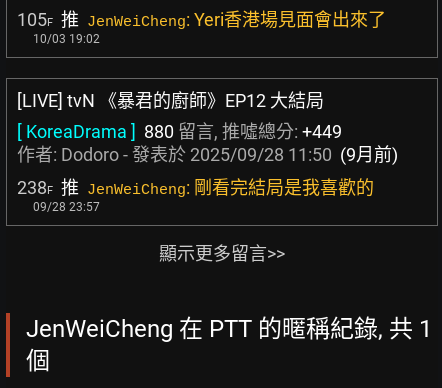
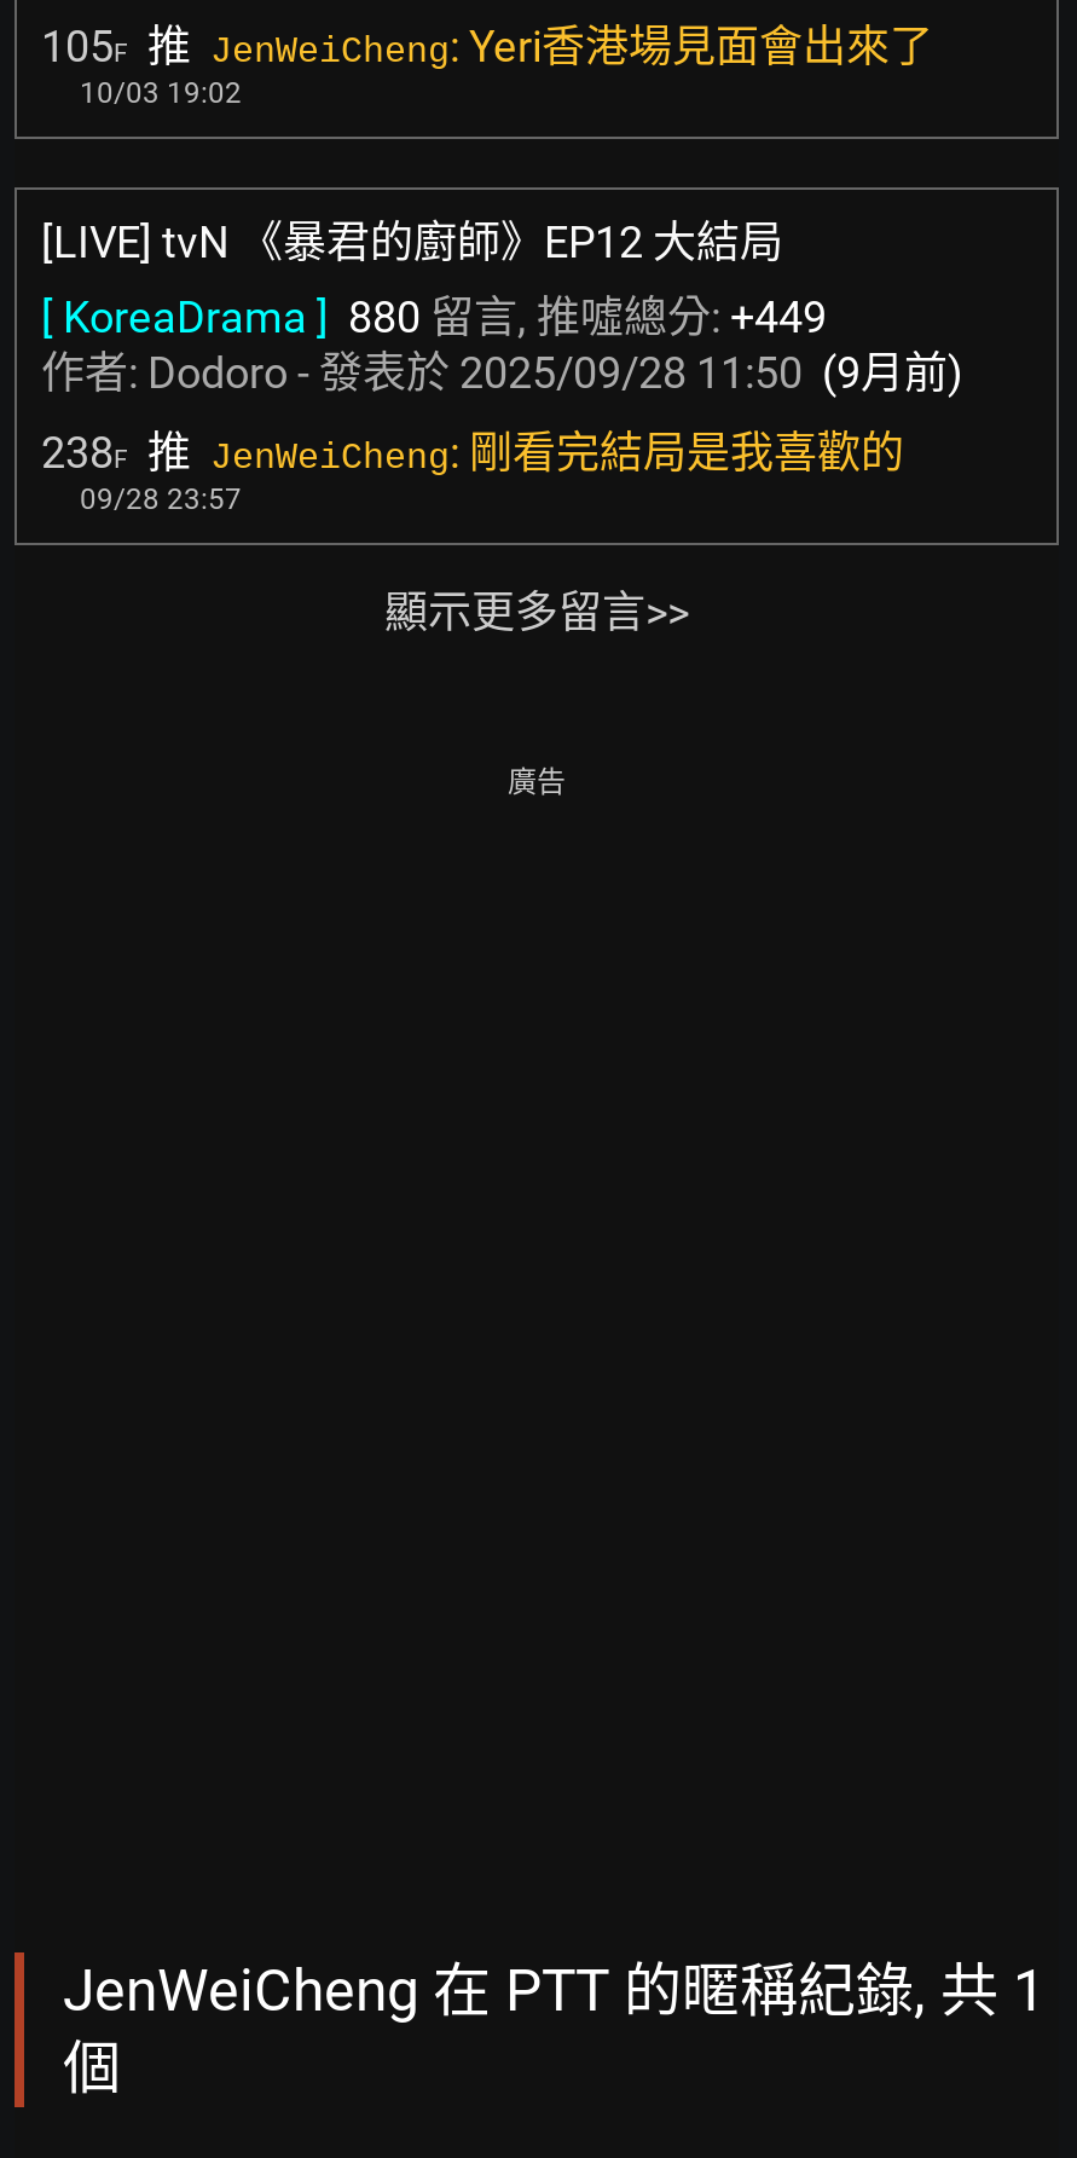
none -> [508,765,566,799] 廣告

